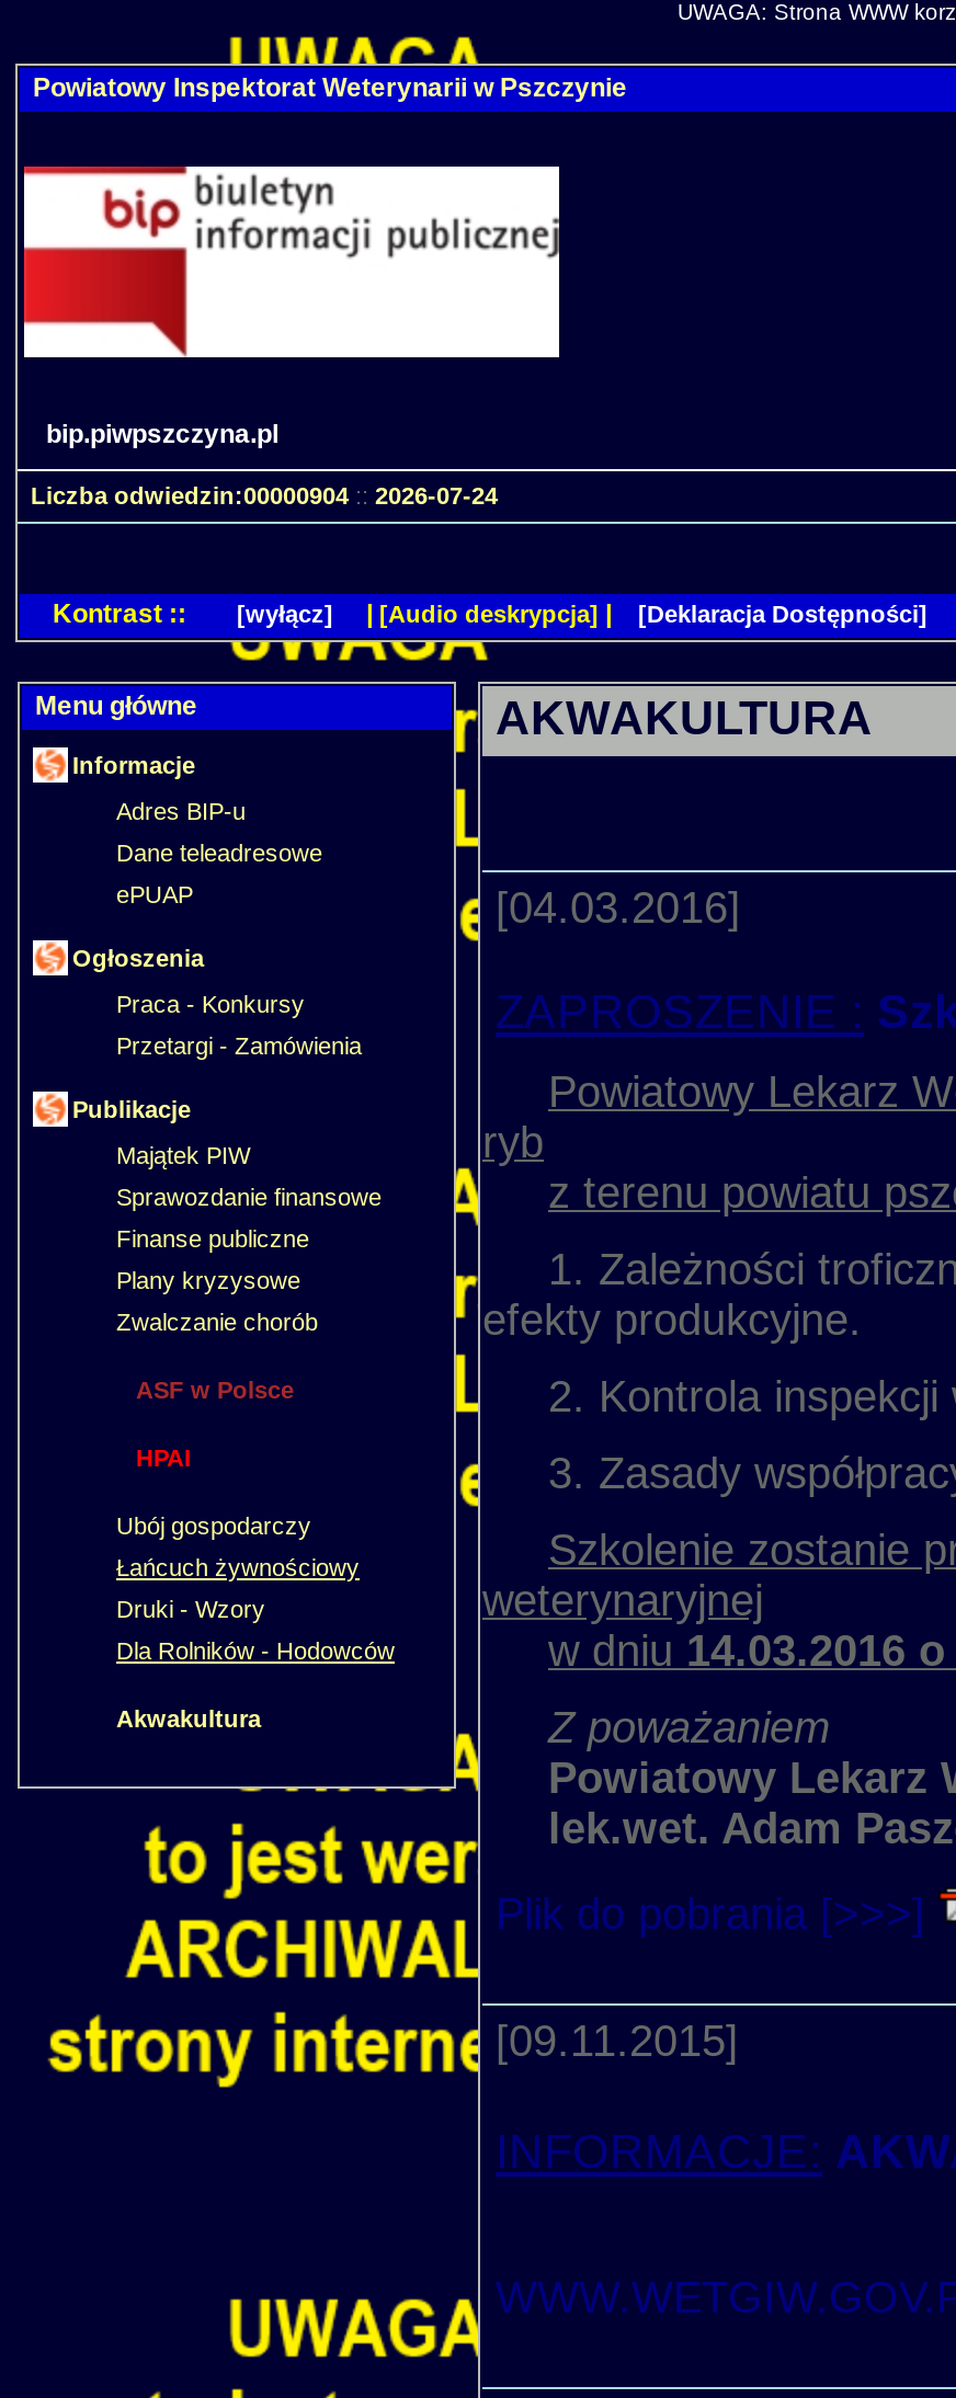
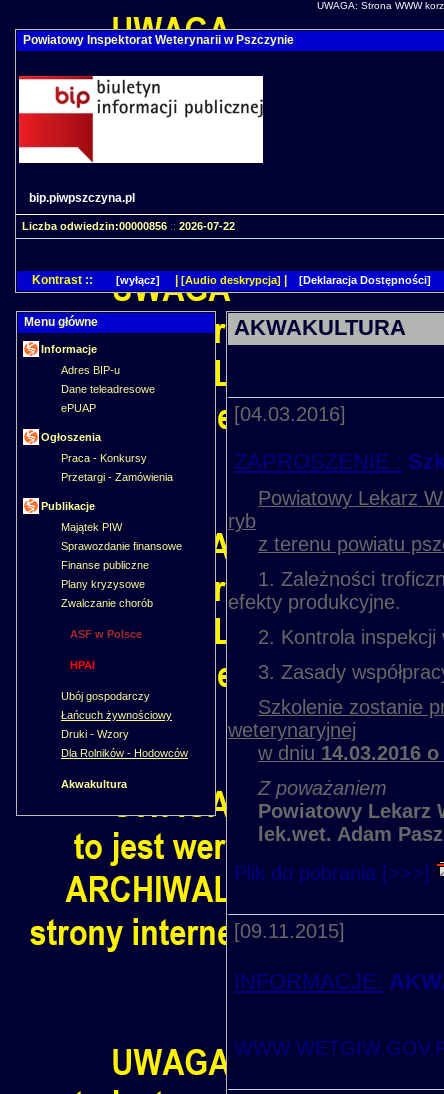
[31,482,498,509] Liczba odwiedzin:00000904:: 2026-07-24 -> [22,220,235,232] Liczba odwiedzin:00000856:: 2026-07-22

